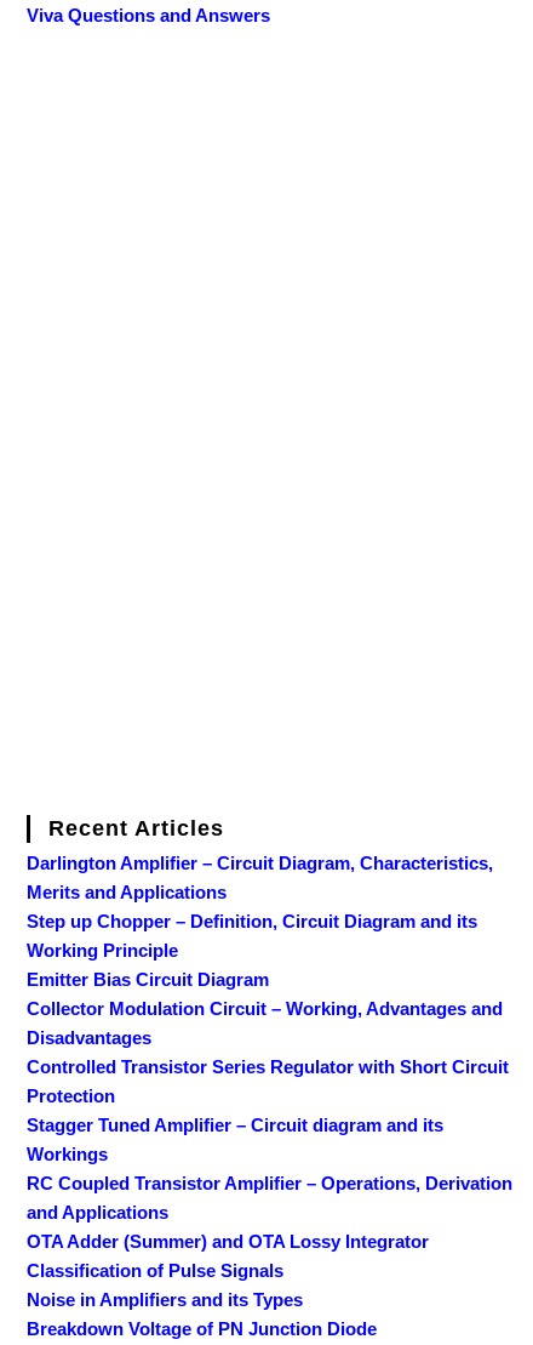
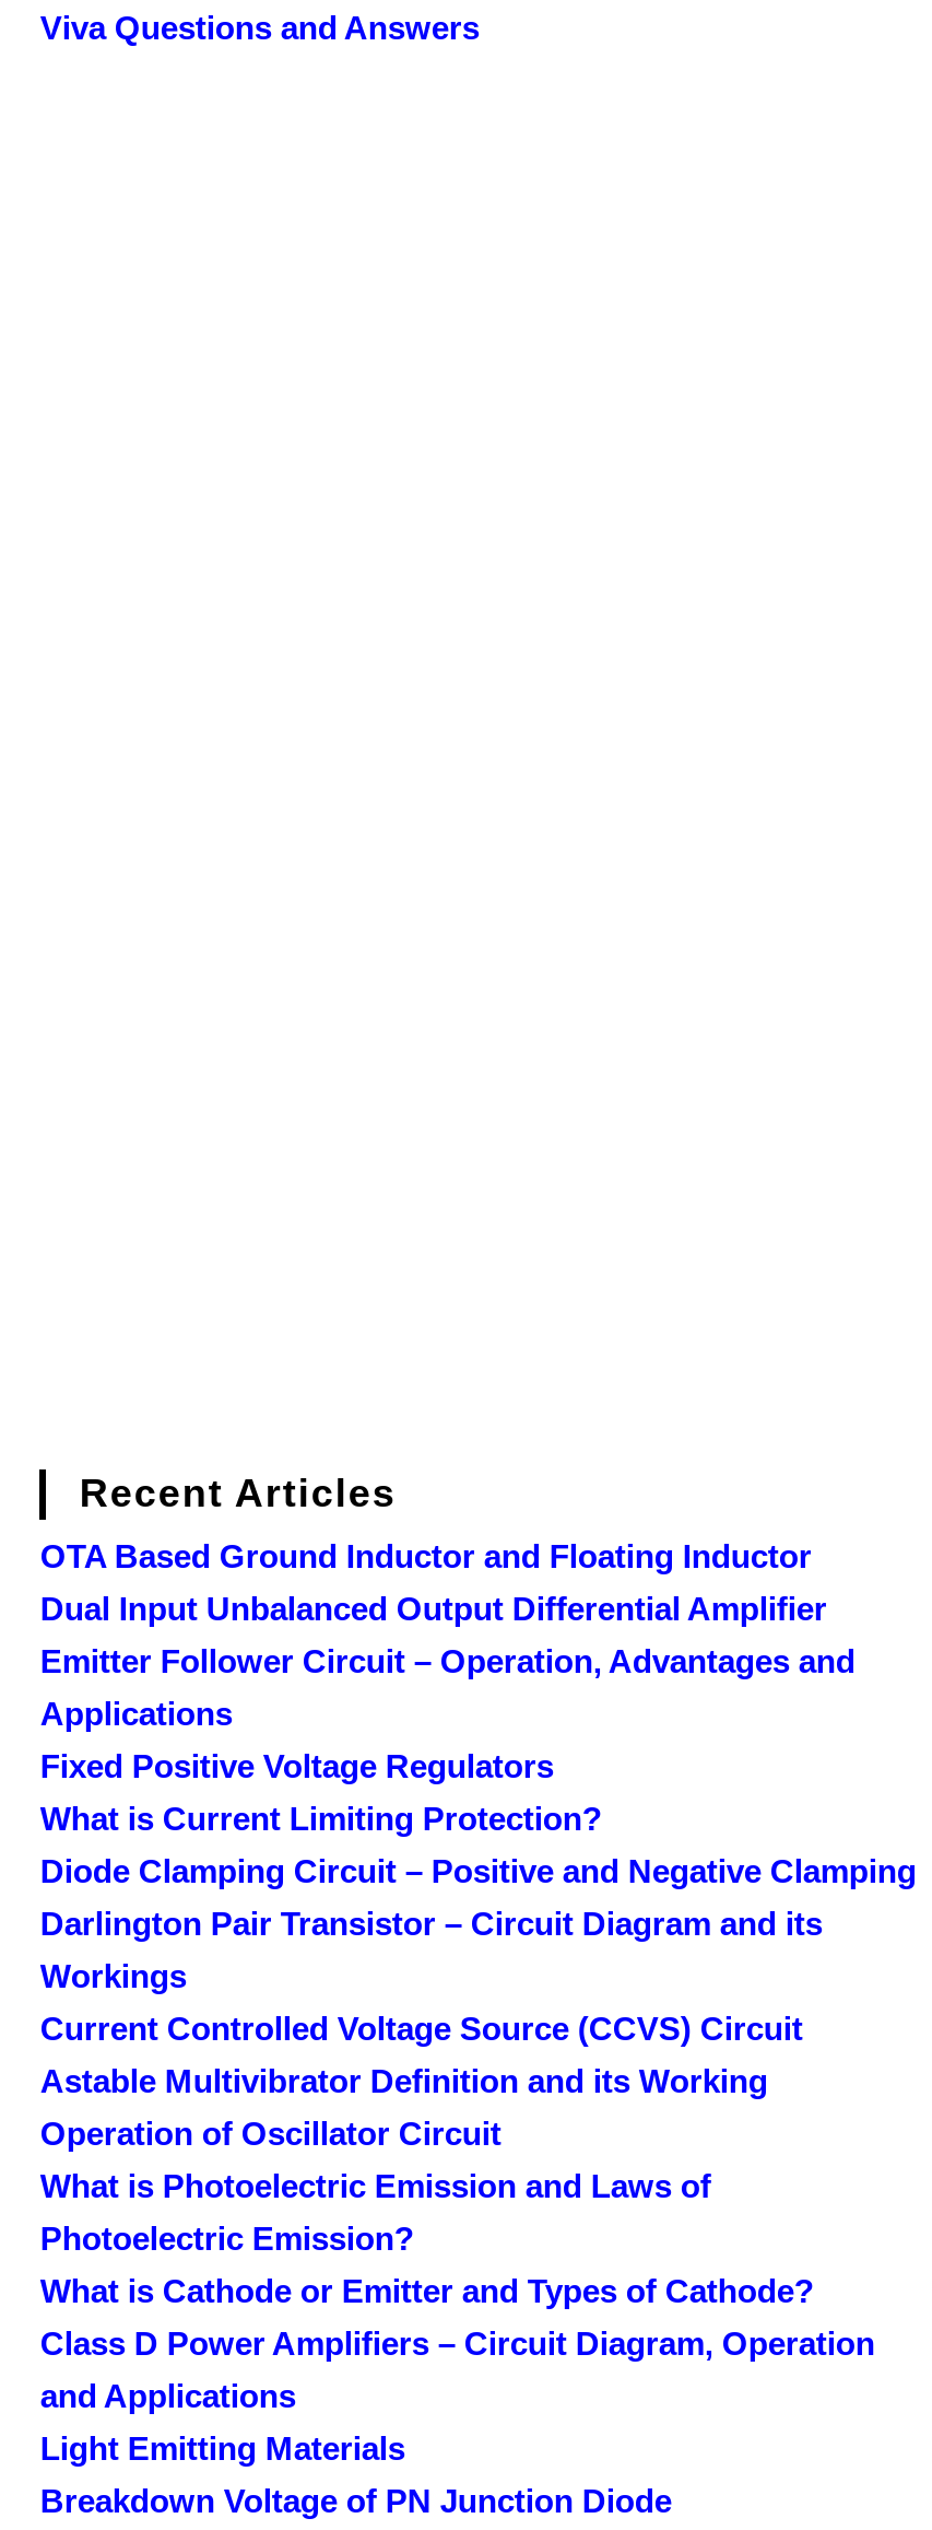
[27,852,509,1135] Darlington Amplifier – Circuit Diagram, Characteristics, | Merits and Applications | Step up Chopper – Definition, Circuit Diagram and its | Working Principle | Emitter Bias Circuit Diagram | Collector Modulation Circuit – Working, Advantages and | Disadvantages | Controlled Transistor Series Regulator with Short Circuit | Protection | Stagger Tuned Amplifier – Circuit diagram and its -> [40,1537,916,1942] OTA Based Ground Inductor and Floating Inductor | Dual Input Unbalanced Output Differential Amplifier | Emitter Follower Circuit – Operation, Advantages and | Applications | Fixed Positive Voltage Regulators | What is Current Limiting Protection? | Diode Clamping Circuit – Positive and Negative Clamping | Darlington Pair Transistor – Circuit Diagram and its
moved [27,1144,108,1164] -> [40,1957,187,1994]: Workings
[27,1173,513,1193] RC Coupled Transistor Amplifier – Operations, Derivation -> [40,2009,875,2361] Current Controlled Voltage Source (CCVS) Circuit | Astable Multivibrator Definition and its Working | Operation of Oscillator Circuit | What is Photoelectric Emission and Laws of | Photoelectric Emission? | What is Cathode or Emitter and Types of Cathode? | Class D Power Amplifiers – Circuit Diagram, Operation
moved [27,1202,169,1222] -> [40,2377,296,2414]: and Applications
[27,1231,429,1310] OTA Adder (Summer) and OTA Lossy Integrator | Classification of Pulse Signals | Noise in Amplifiers and its Types -> [40,2429,405,2466] Light Emitting Materials

